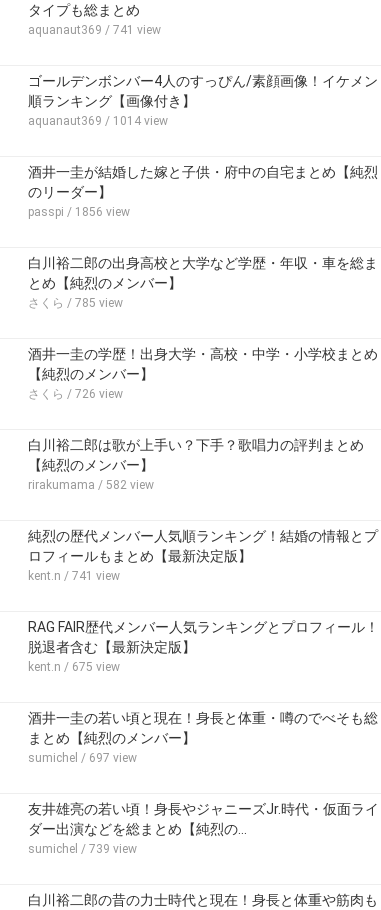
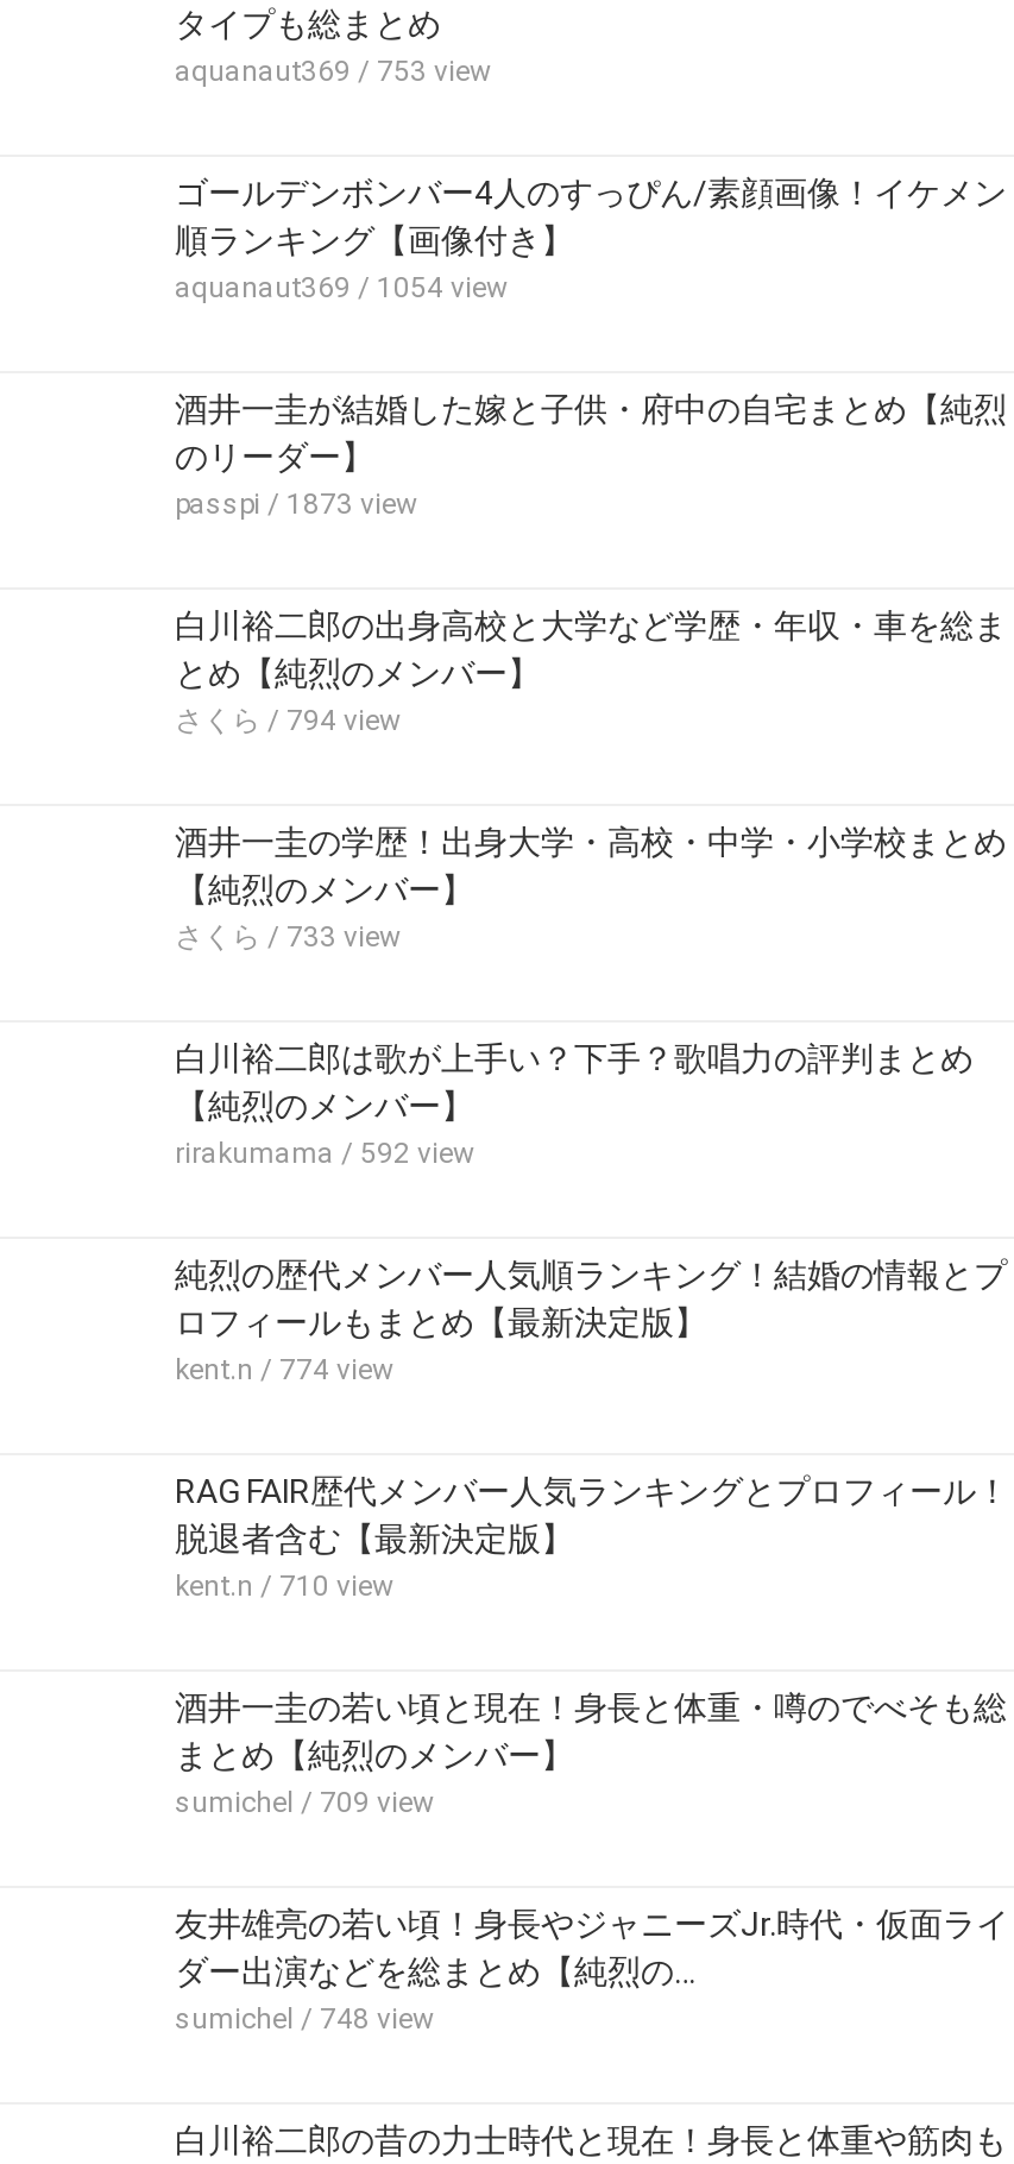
[28,23,161,37] aquanaut369 / 741 view -> [175,55,491,88] aquanaut369 / 753 view
[28,114,168,128] aquanaut369 / 1014 view -> [175,271,508,304] aquanaut369 / 1054 view
[28,205,130,219] passpi / 1856 view -> [175,487,417,521] passpi / 1873 view
[28,296,123,310] さくら/ 785 view -> [175,704,401,737] さくら/ 794 view
[28,387,123,401] さくら/ 726 view -> [175,920,401,954] さくら/ 733 view
[28,478,154,492] rirakumama / 582 view -> [175,1137,474,1170] rirakumama / 592 view
[28,569,120,583] kent.n / 741 view -> [175,1353,393,1386] kent.n / 774 view
[28,660,120,674] kent.n / 675 view -> [175,1569,393,1603] kent.n / 710 view
[28,751,137,765] sumichel / 697 view -> [175,1786,434,1819] sumichel / 709 view
[28,842,137,856] sumichel / 739 view -> [175,2002,434,2036] sumichel / 748 view

